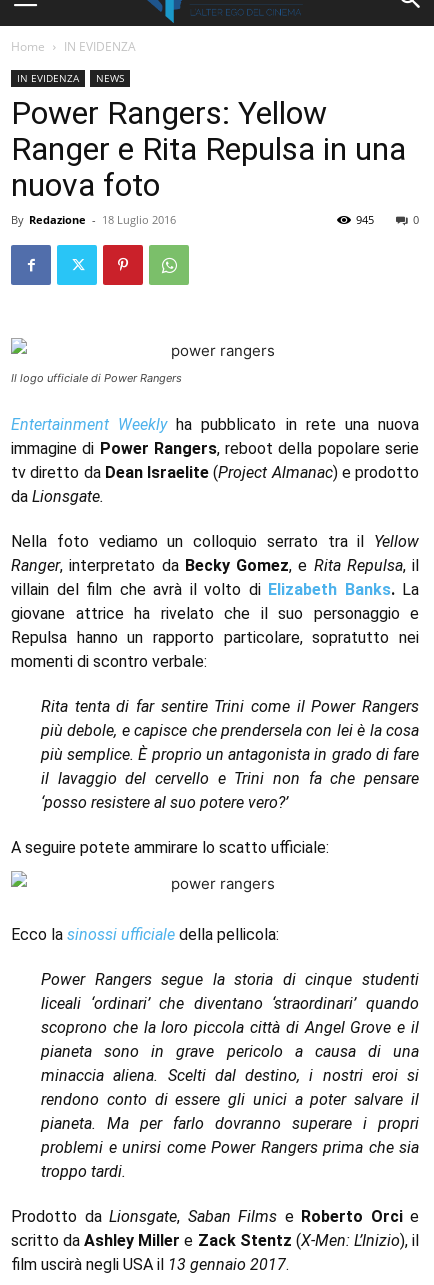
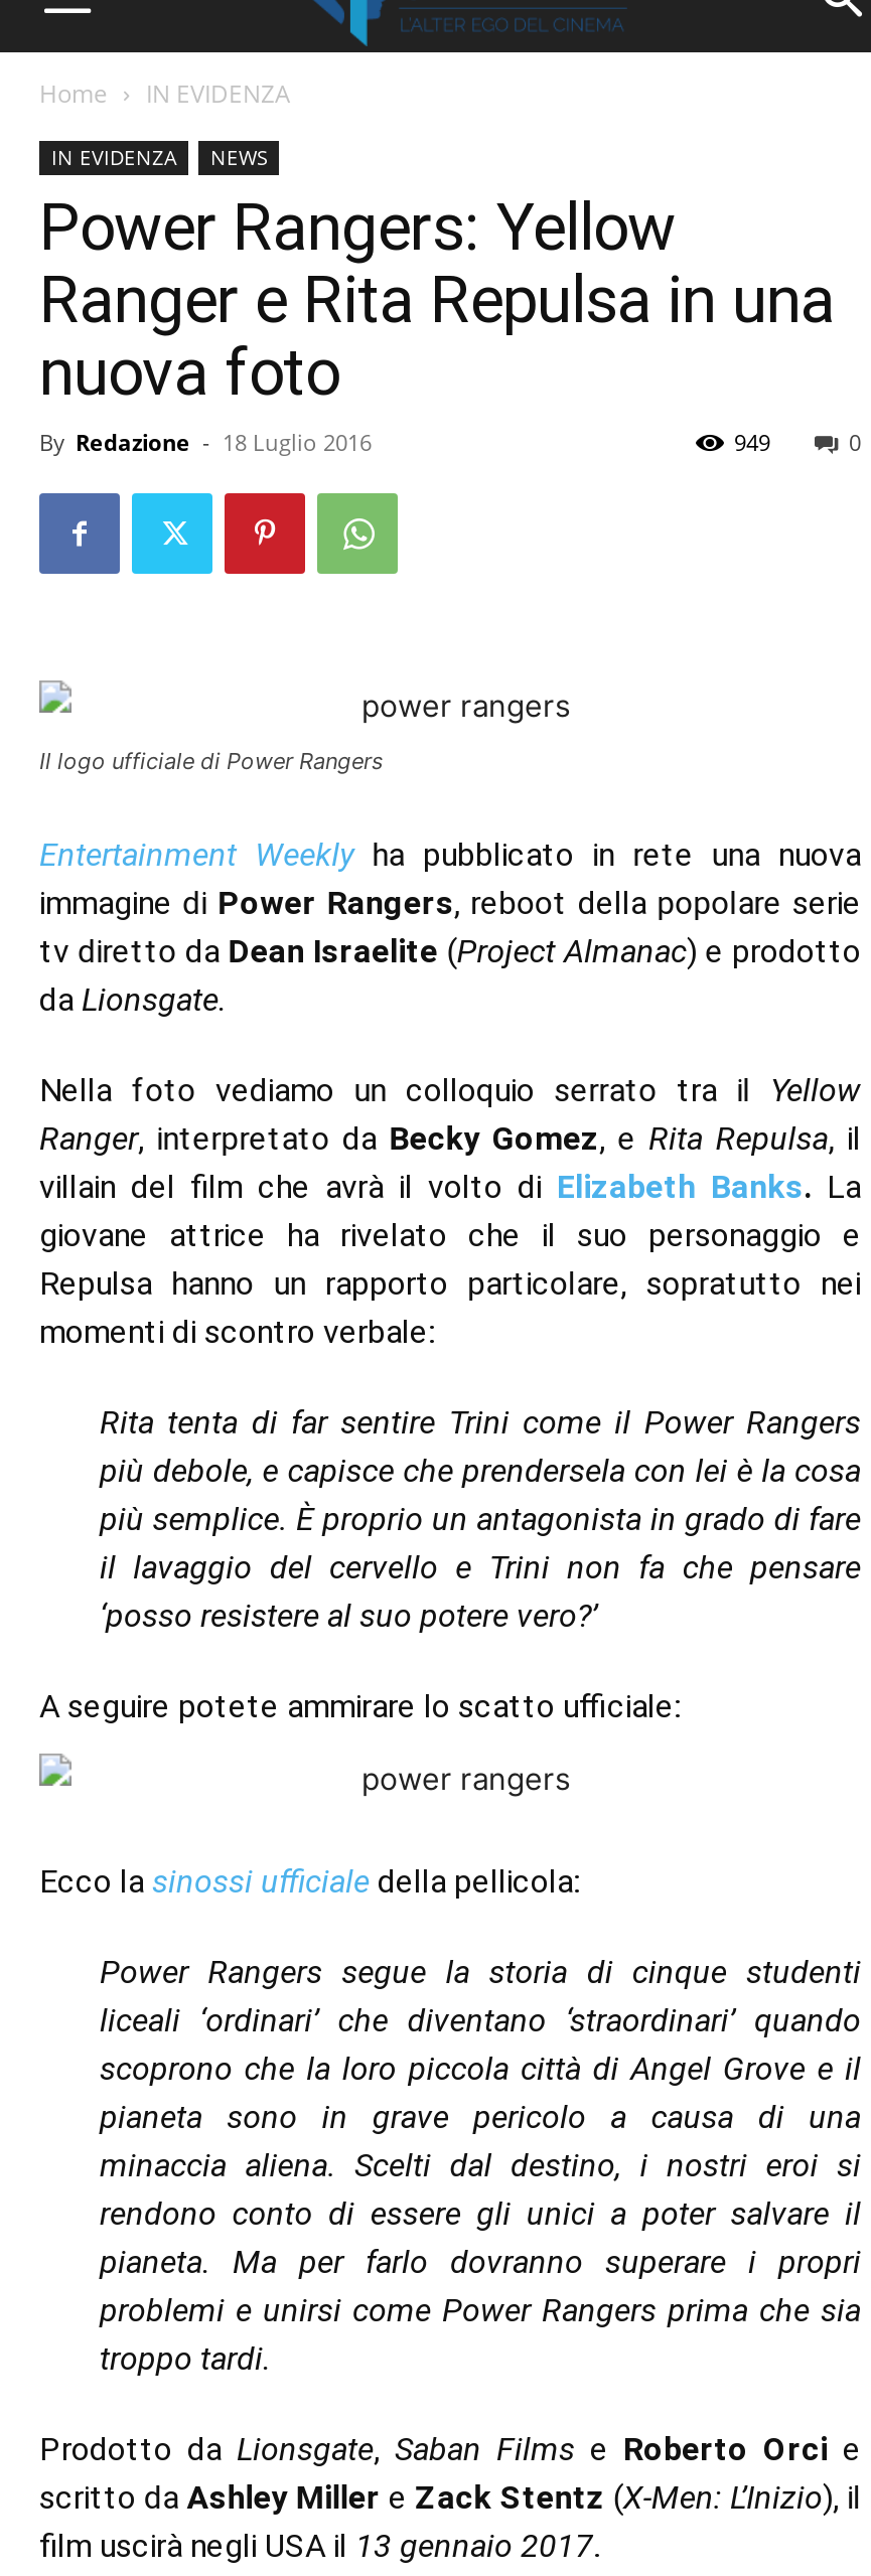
[356,212,374,227] 945 -> [734,427,770,457] 949

